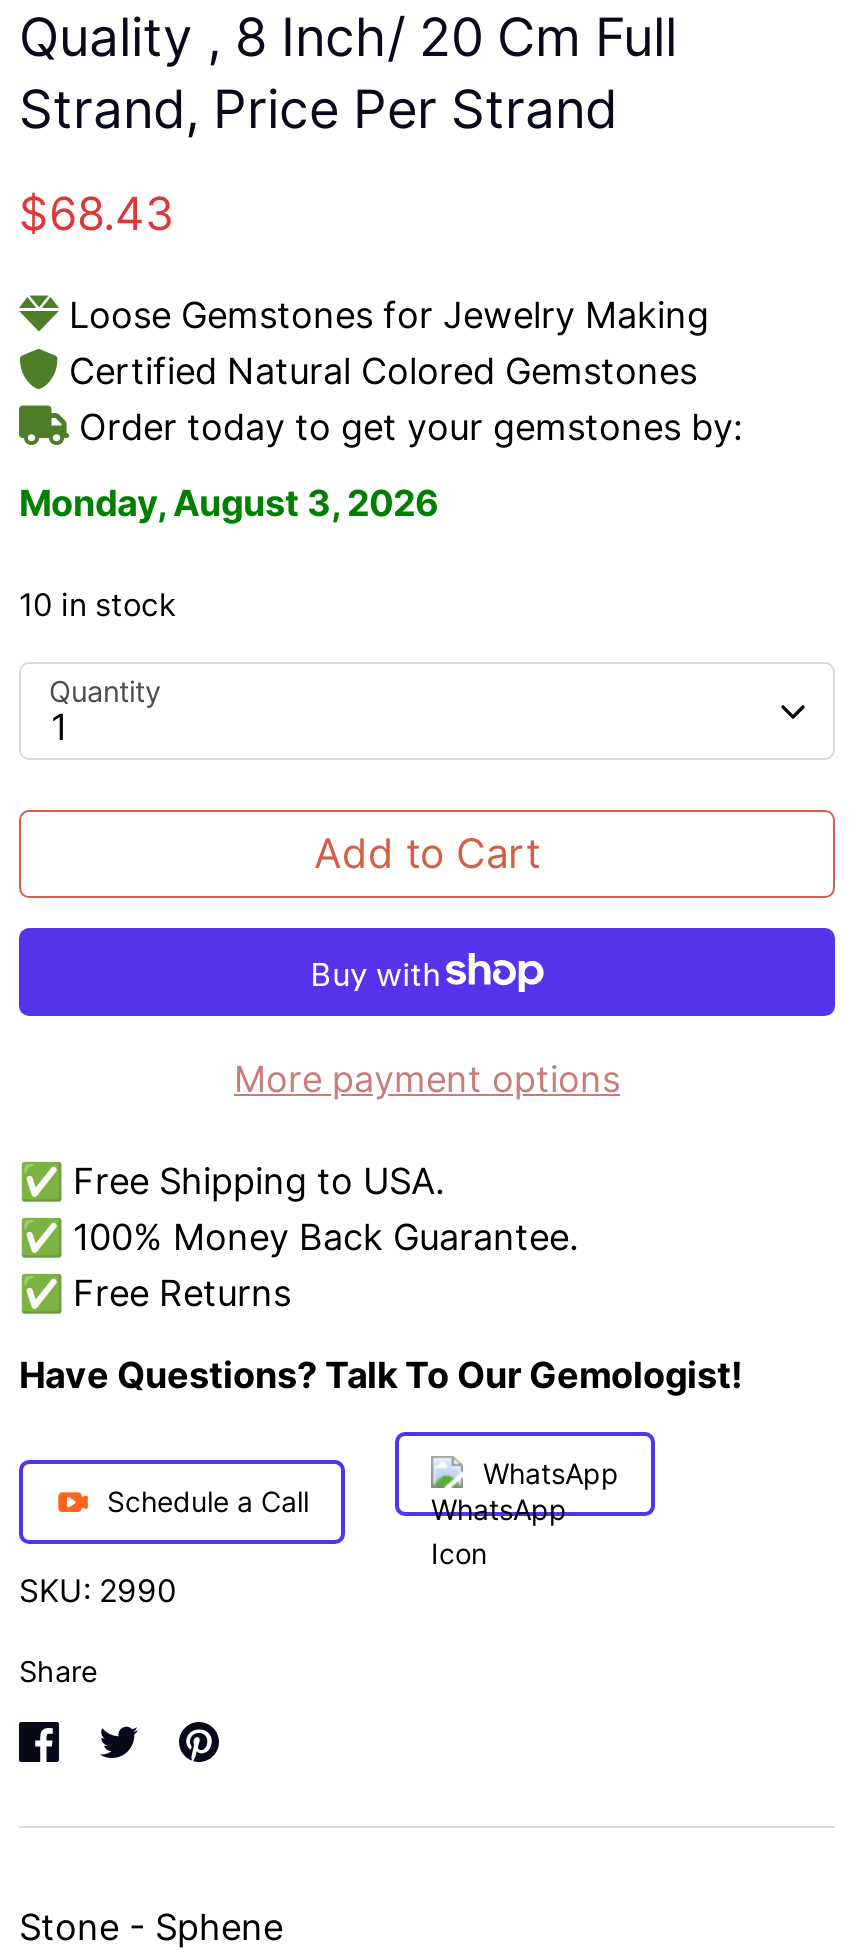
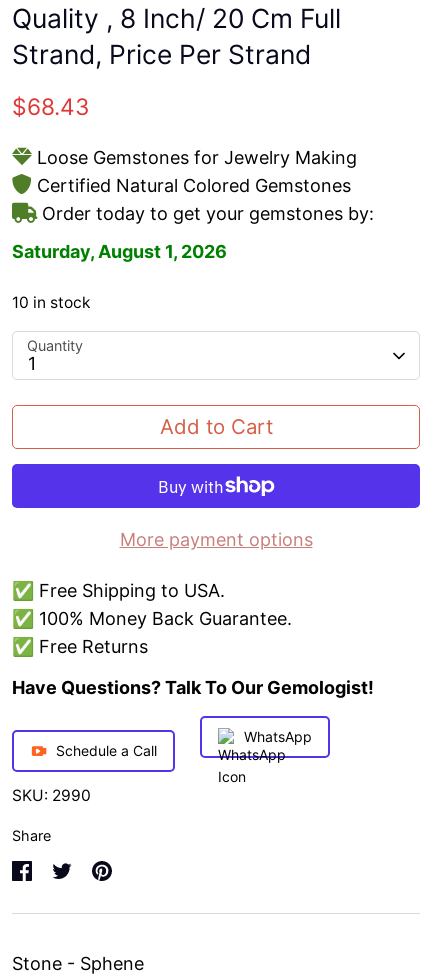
[19,482,439,524] Monday, August 3, 2026 -> [12,241,227,262] Saturday, August 1, 2026

